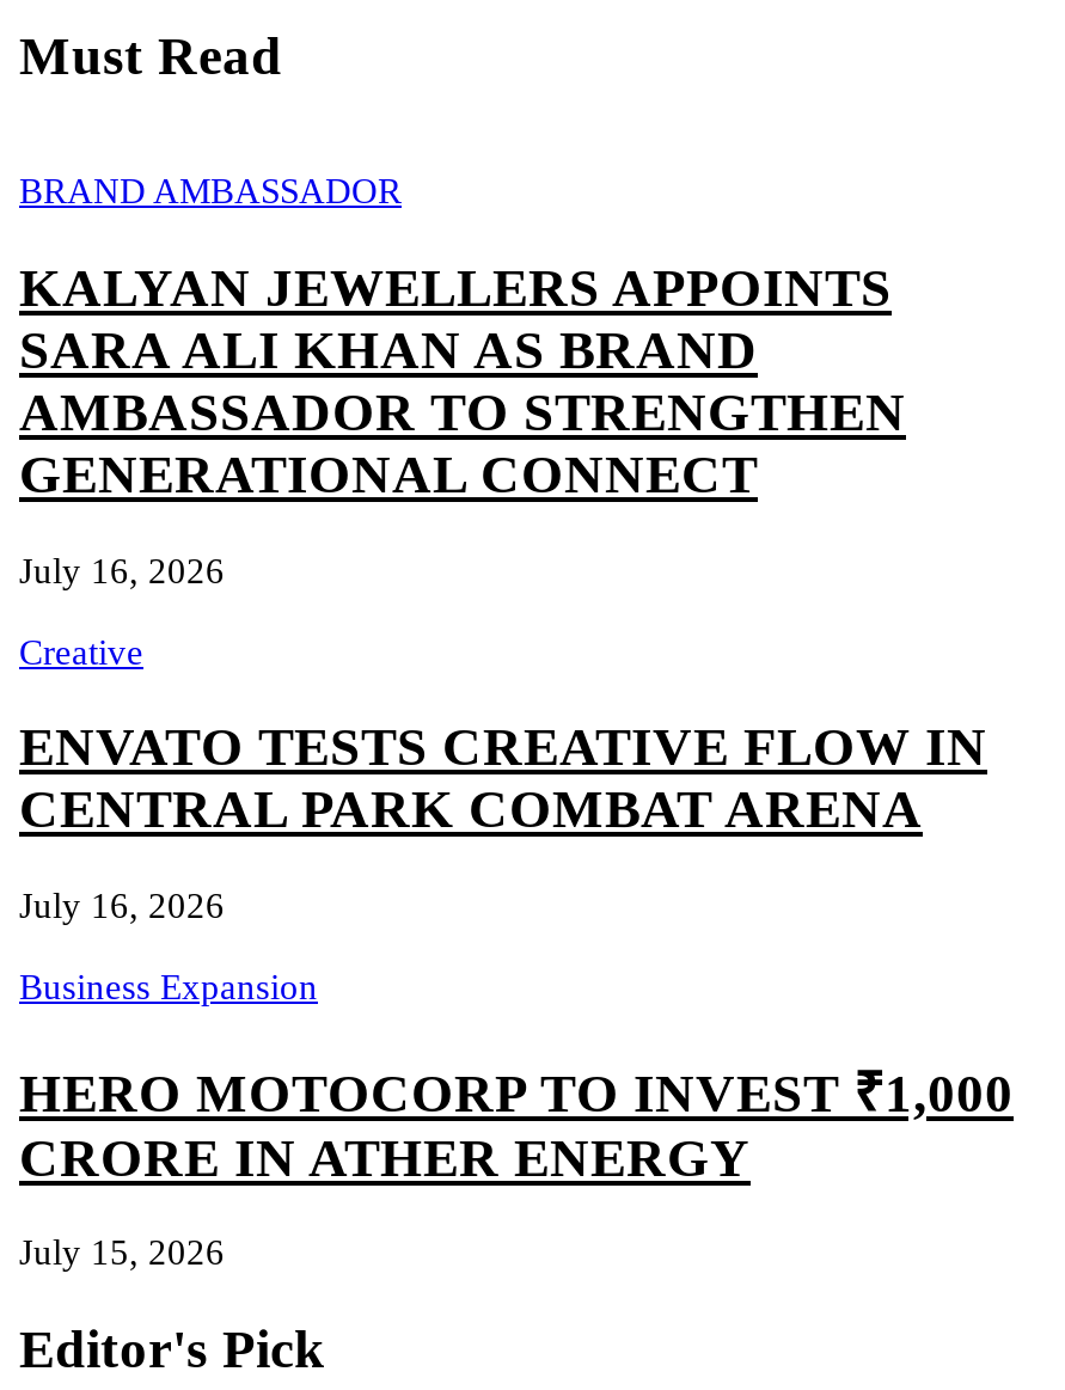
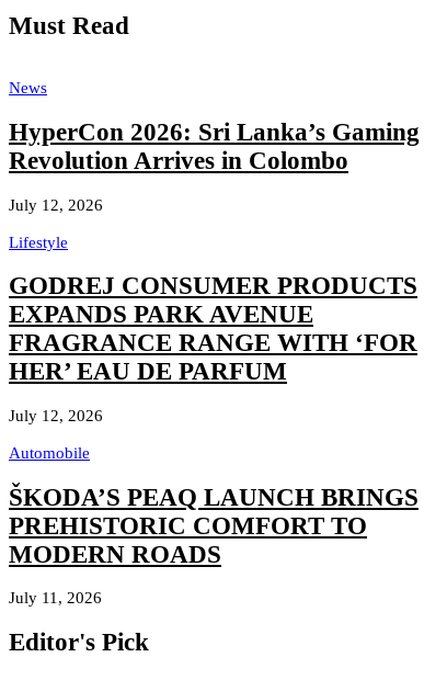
[19,173,402,211] BRAND AMBASSADOR -> [9,79,47,97] News
[19,258,906,504] KALYAN JEWELLERS APPOINTS | SARA ALI KHAN AS BRAND | AMBASSADOR TO STRENGTHEN | GENERATIONAL CONNECT -> [9,118,420,174] HyperCon 2026: Sri Lanka’s Gaming | Revolution Arrives in Colombo
[19,551,225,589] July 16, 2026 -> [9,196,103,213] July 12, 2026
[19,632,143,671] Creative -> [9,233,68,251] Lifestyle
[19,718,987,839] ENVATO TESTS CREATIVE FLOW IN | CENTRAL PARK COMBAT ARENA -> [9,272,417,385] GODREJ CONSUMER PRODUCTS | EXPANDS PARK AVENUE | FRAGRANCE RANGE WITH ‘FOR | HER’ EAU DE PARFUM
[19,887,225,925] July 16, 2026 -> [9,407,103,424] July 12, 2026
[19,968,318,1006] Business Expansion -> [9,444,90,462] Automobile
[19,1063,1014,1187] HERO MOTOCORP TO INVEST ₹1,000 | CRORE IN ATHER ENERGY -> [9,483,419,568] ŠKODA’S PEAQ LAUNCH BRINGS | PREHISTORIC COMFORT TO | MODERN ROADS
[19,1234,225,1272] July 15, 2026 -> [9,589,102,607] July 11, 2026

